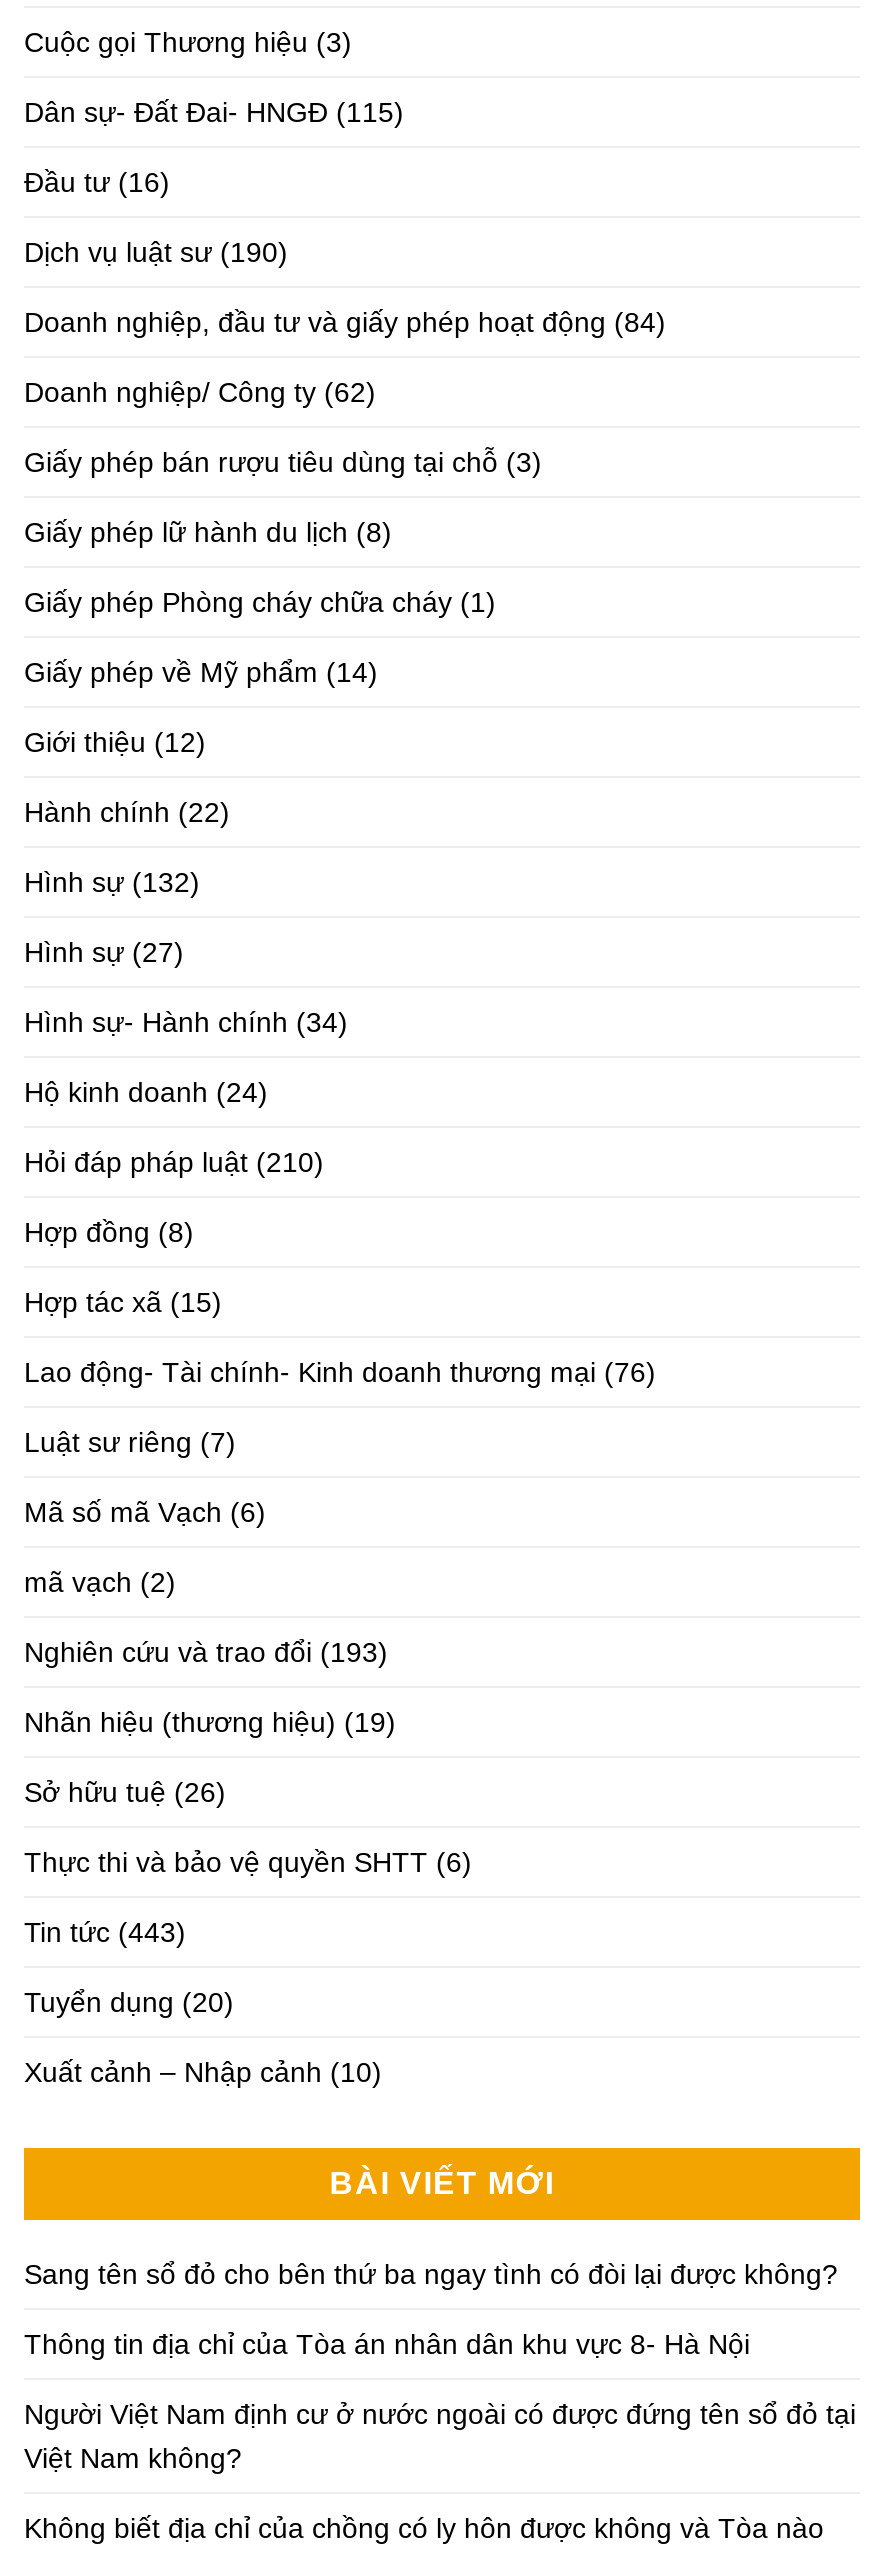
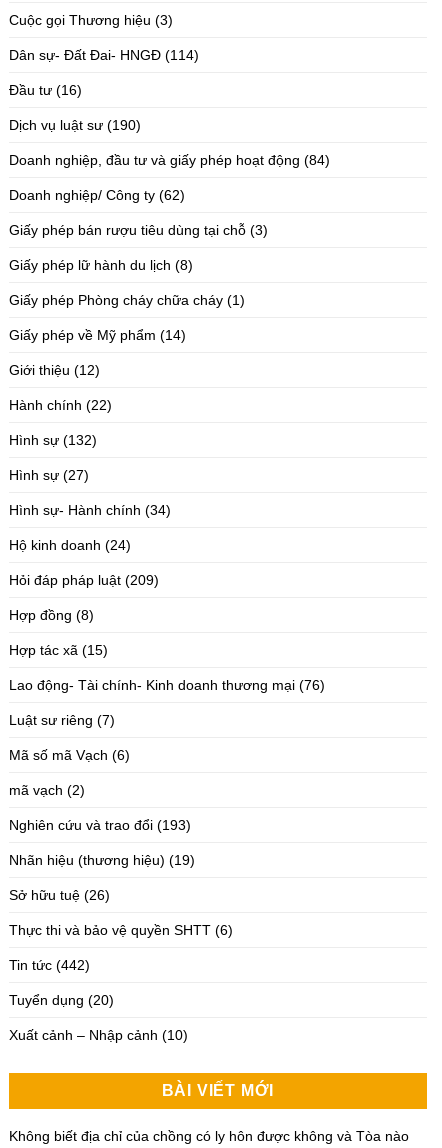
[24,96,404,128] Dân sự- Đất Đai- HNGĐ (115) -> [9,47,199,63] Dân sự- Đất Đai- HNGĐ (114)
[24,1146,324,1178] Hỏi đáp pháp luật (210) -> [9,572,159,588] Hỏi đáp pháp luật (209)
[24,1916,186,1948] Tin tức (443) -> [9,957,90,973] Tin tức (442)
[24,2258,856,2474] Sang tên sổ đỏ cho bên thứ ba ngay tình có đòi lại được không? | Thông tin địa chỉ của Tòa án nhân dân khu vực 8- Hà Nội | Người Việt Nam định cư ở nước ngoài có được đứng tên sổ đỏ tại | Việt Nam không? -> none

